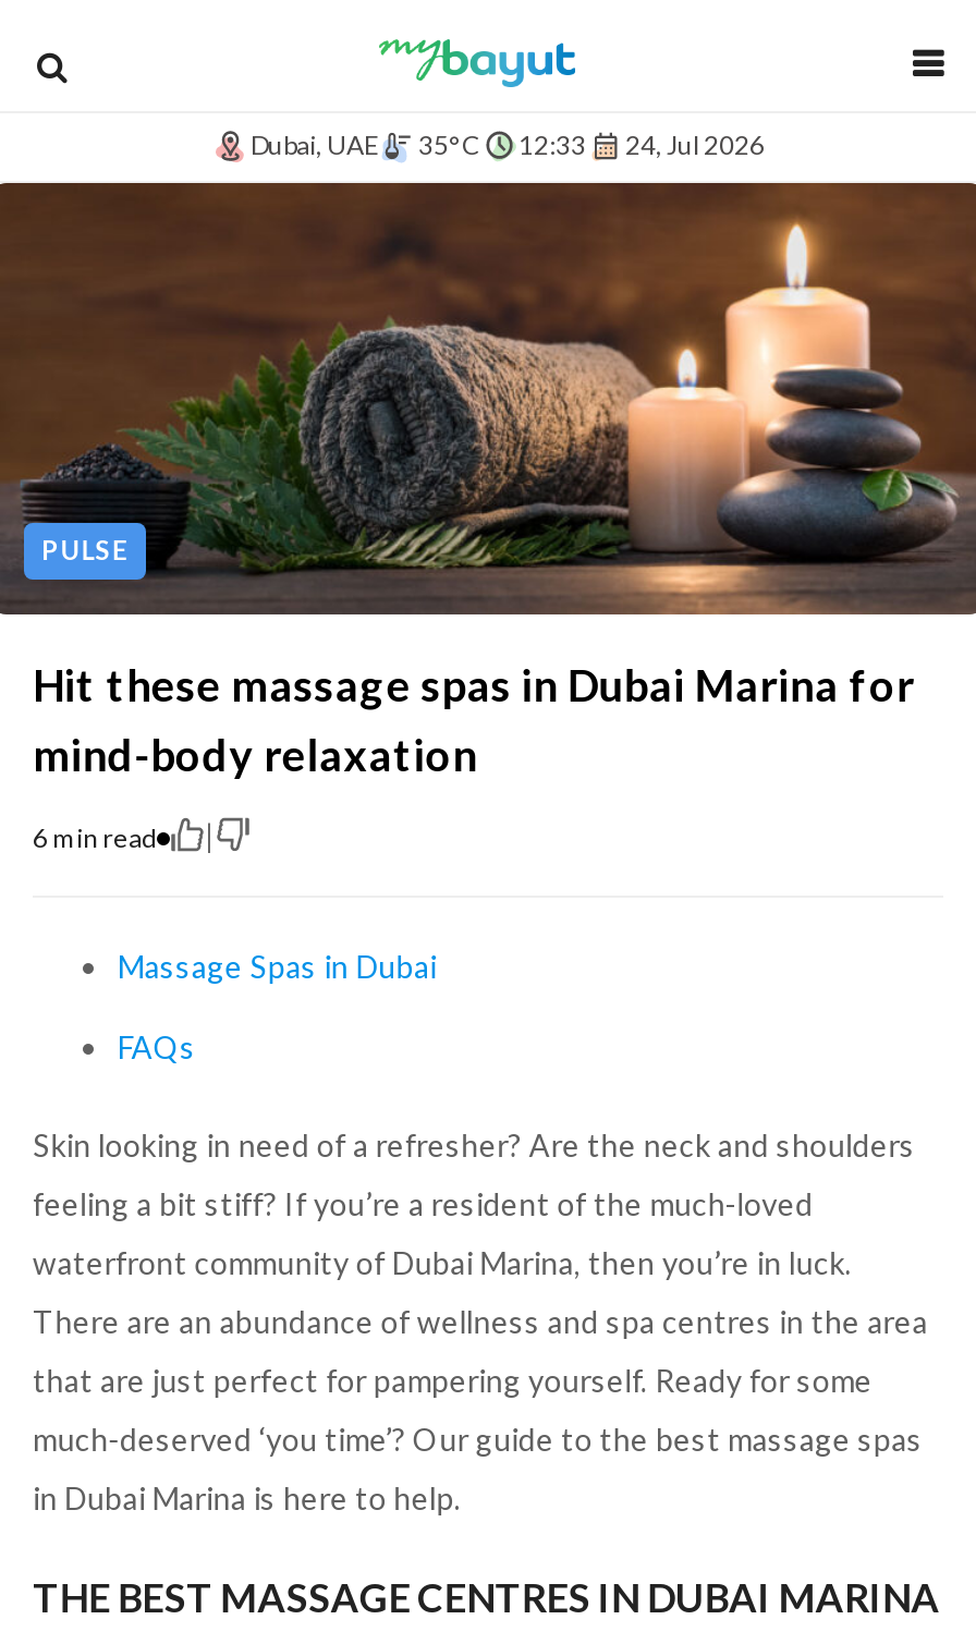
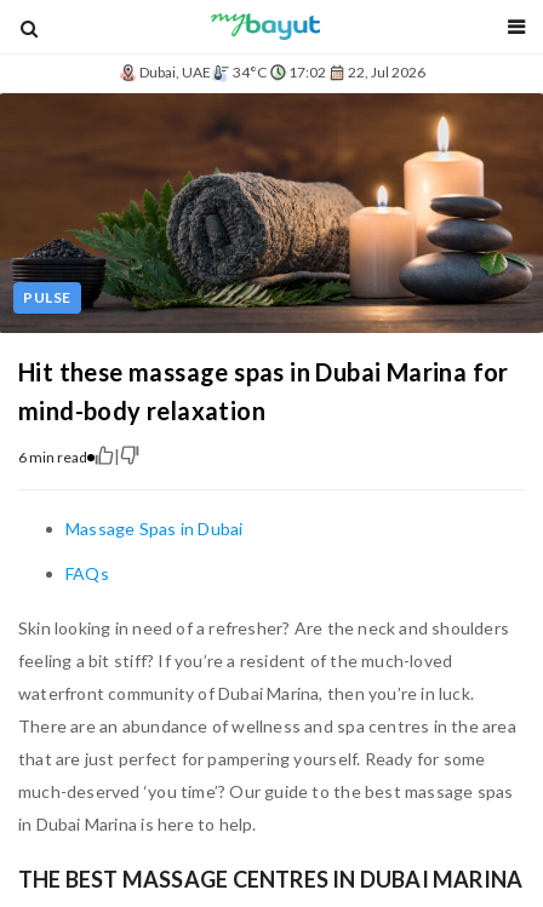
[418,129,765,162] 35°C | 12:33 | 24, Jul 2026 -> [233,63,425,82] 34°C | 17:02 | 22, Jul 2026

